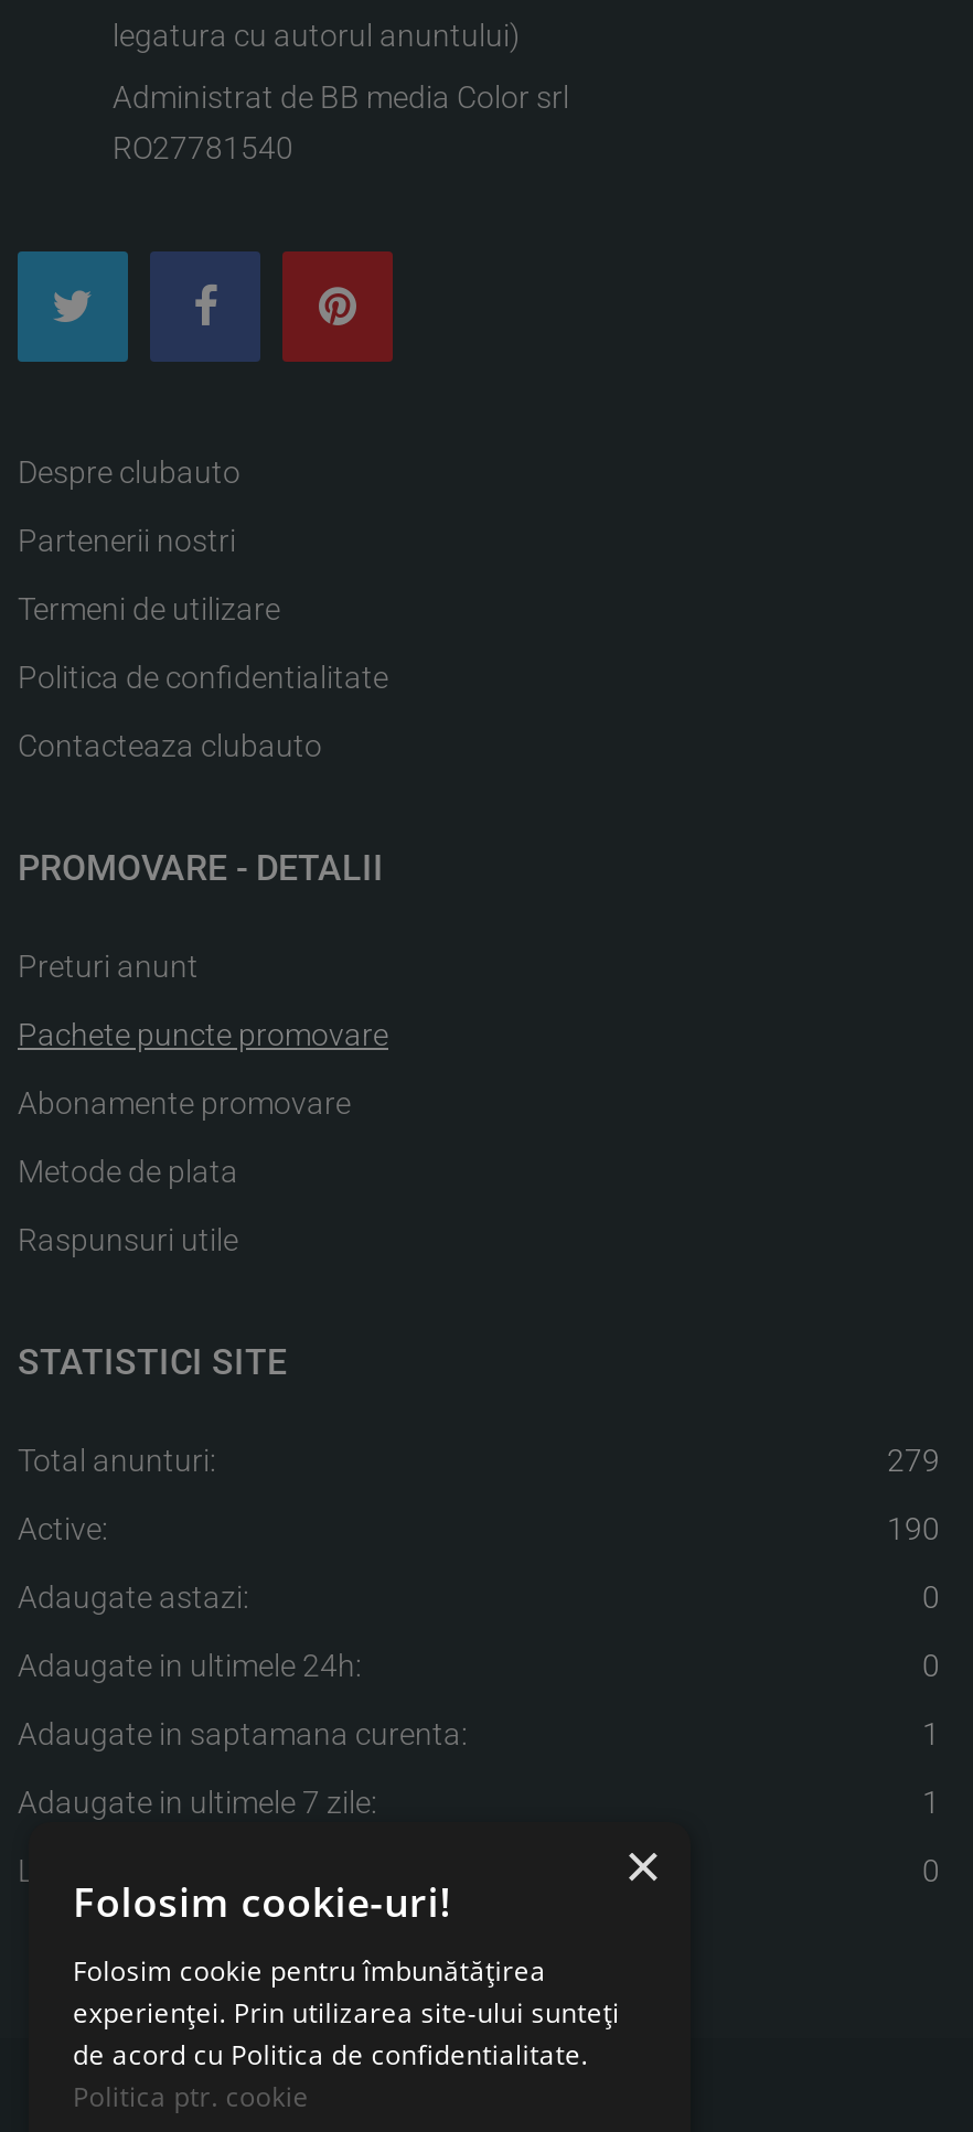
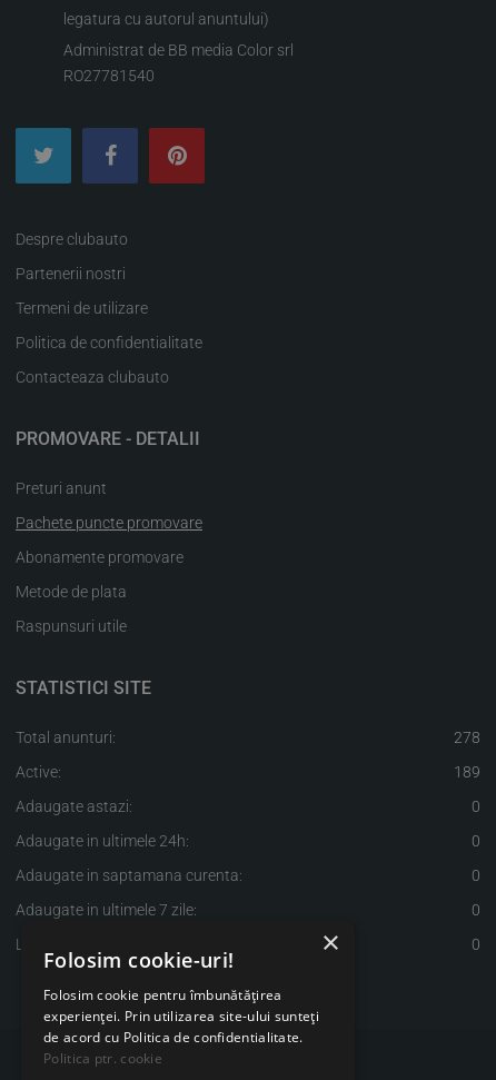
[887,1442,940,1478] 279 -> [454,728,480,746] 278
[887,1511,940,1546] 190 -> [454,763,480,781] 189
[922,1716,940,1751] 1 -> [472,866,480,884] 0
[922,1784,940,1819] 1 -> [472,901,480,919] 0

